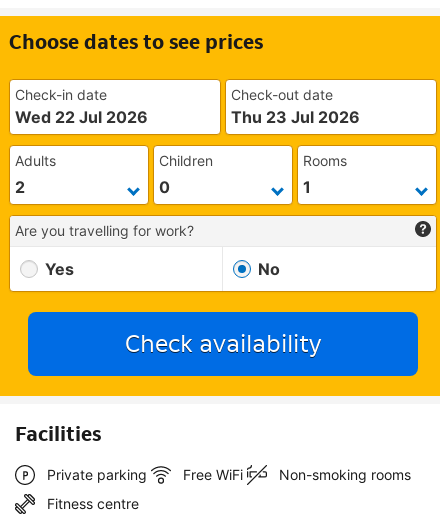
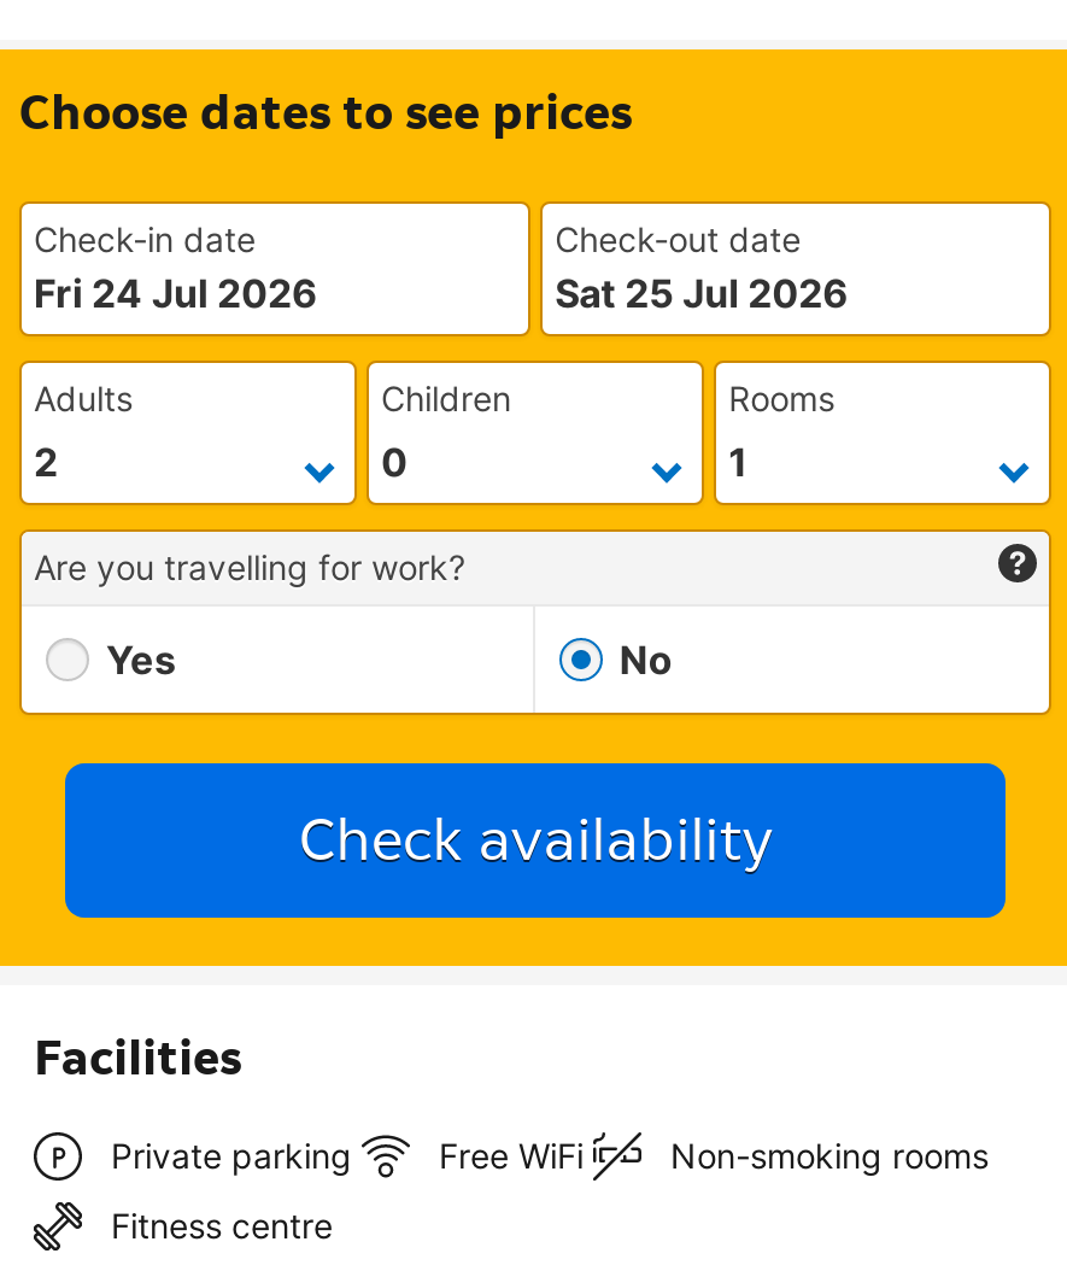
[15,107,148,127] Wed 22 Jul 2026 -> [34,269,318,317] Fri 24 Jul 2026
[231,107,360,127] Thu 23 Jul 2026 -> [555,269,849,317] Sat 25 Jul 2026

